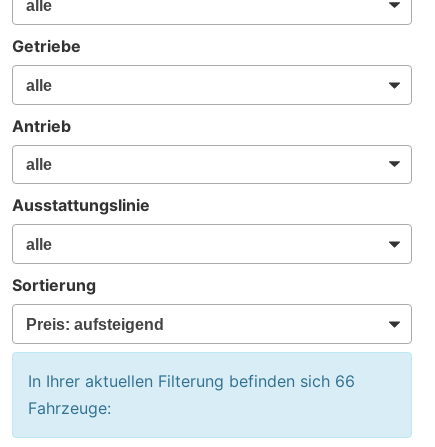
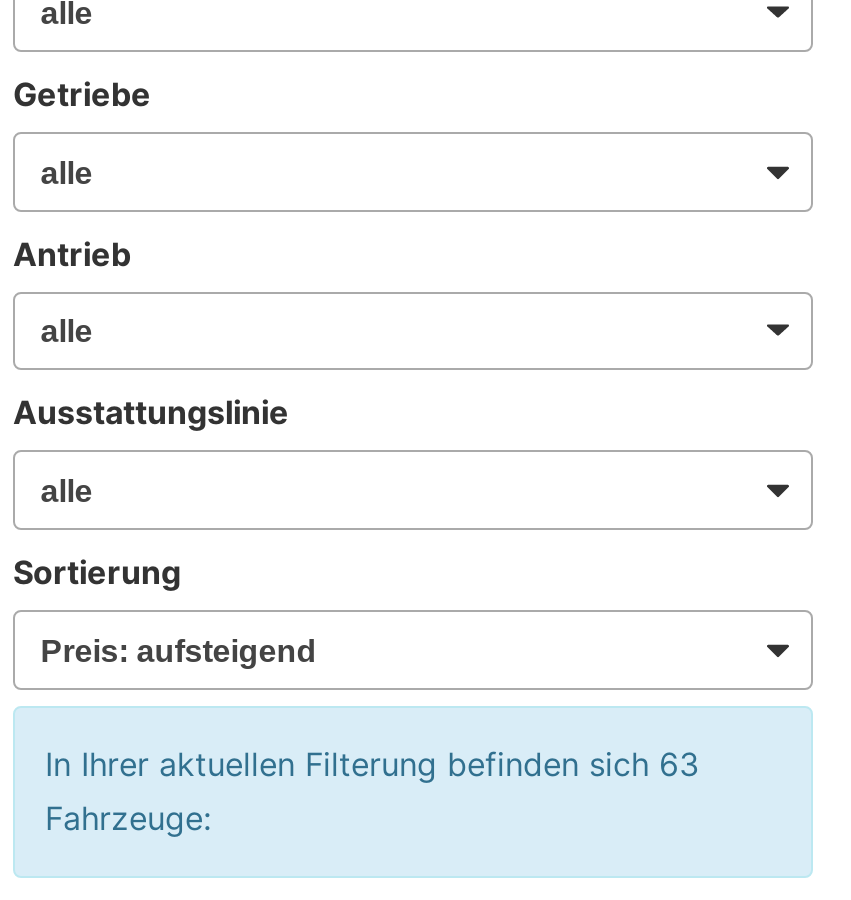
[28,371,355,391] In Ihrer aktuellen Filterung befinden sich 66 -> [45,743,699,783] In Ihrer aktuellen Filterung befinden sich 63

